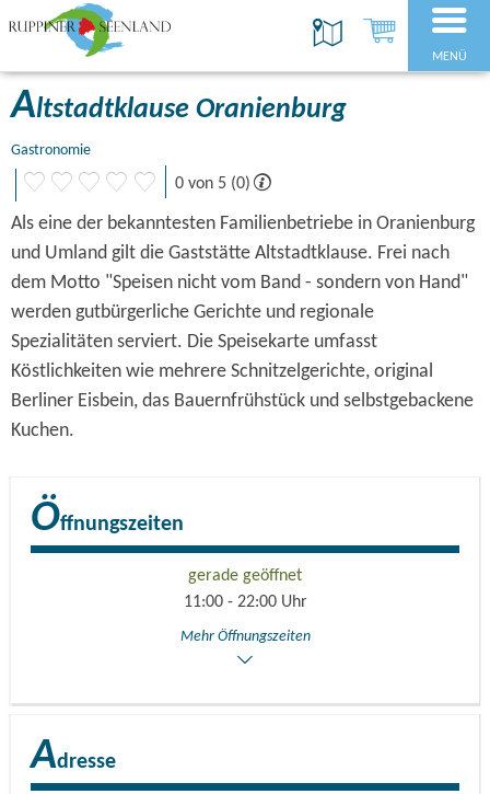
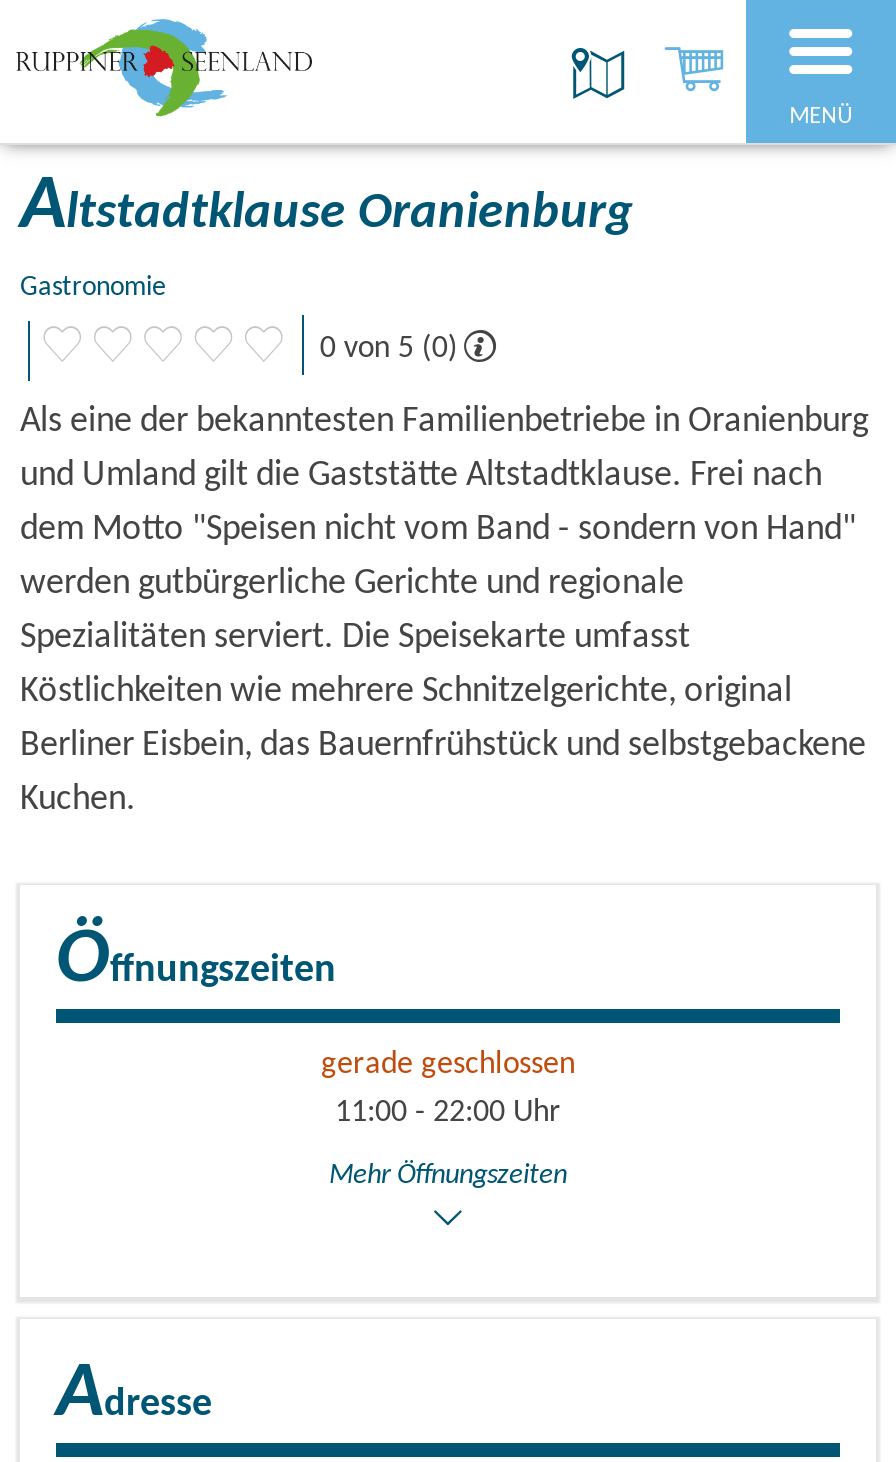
[188,568,302,585] gerade geöffnet -> [321,1049,575,1081] gerade geschlossen

